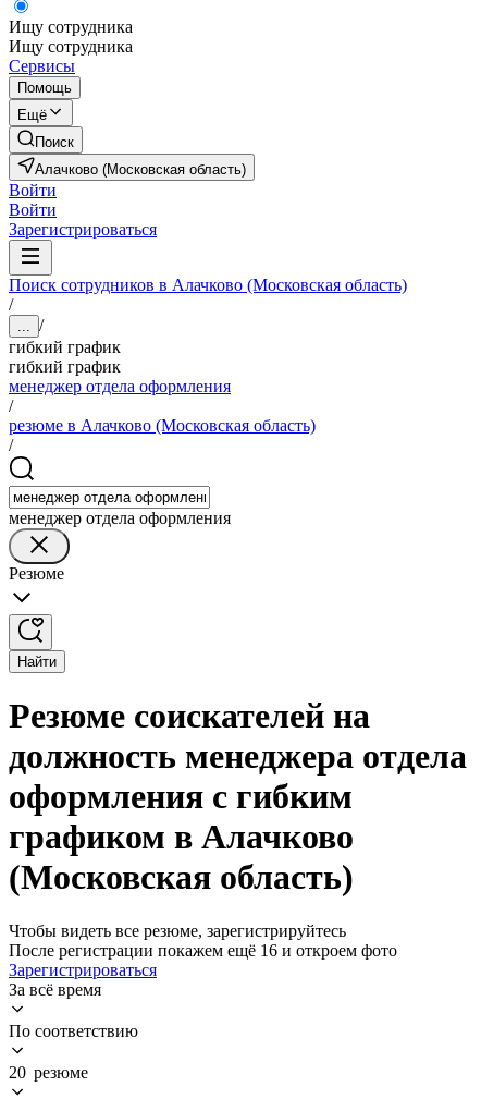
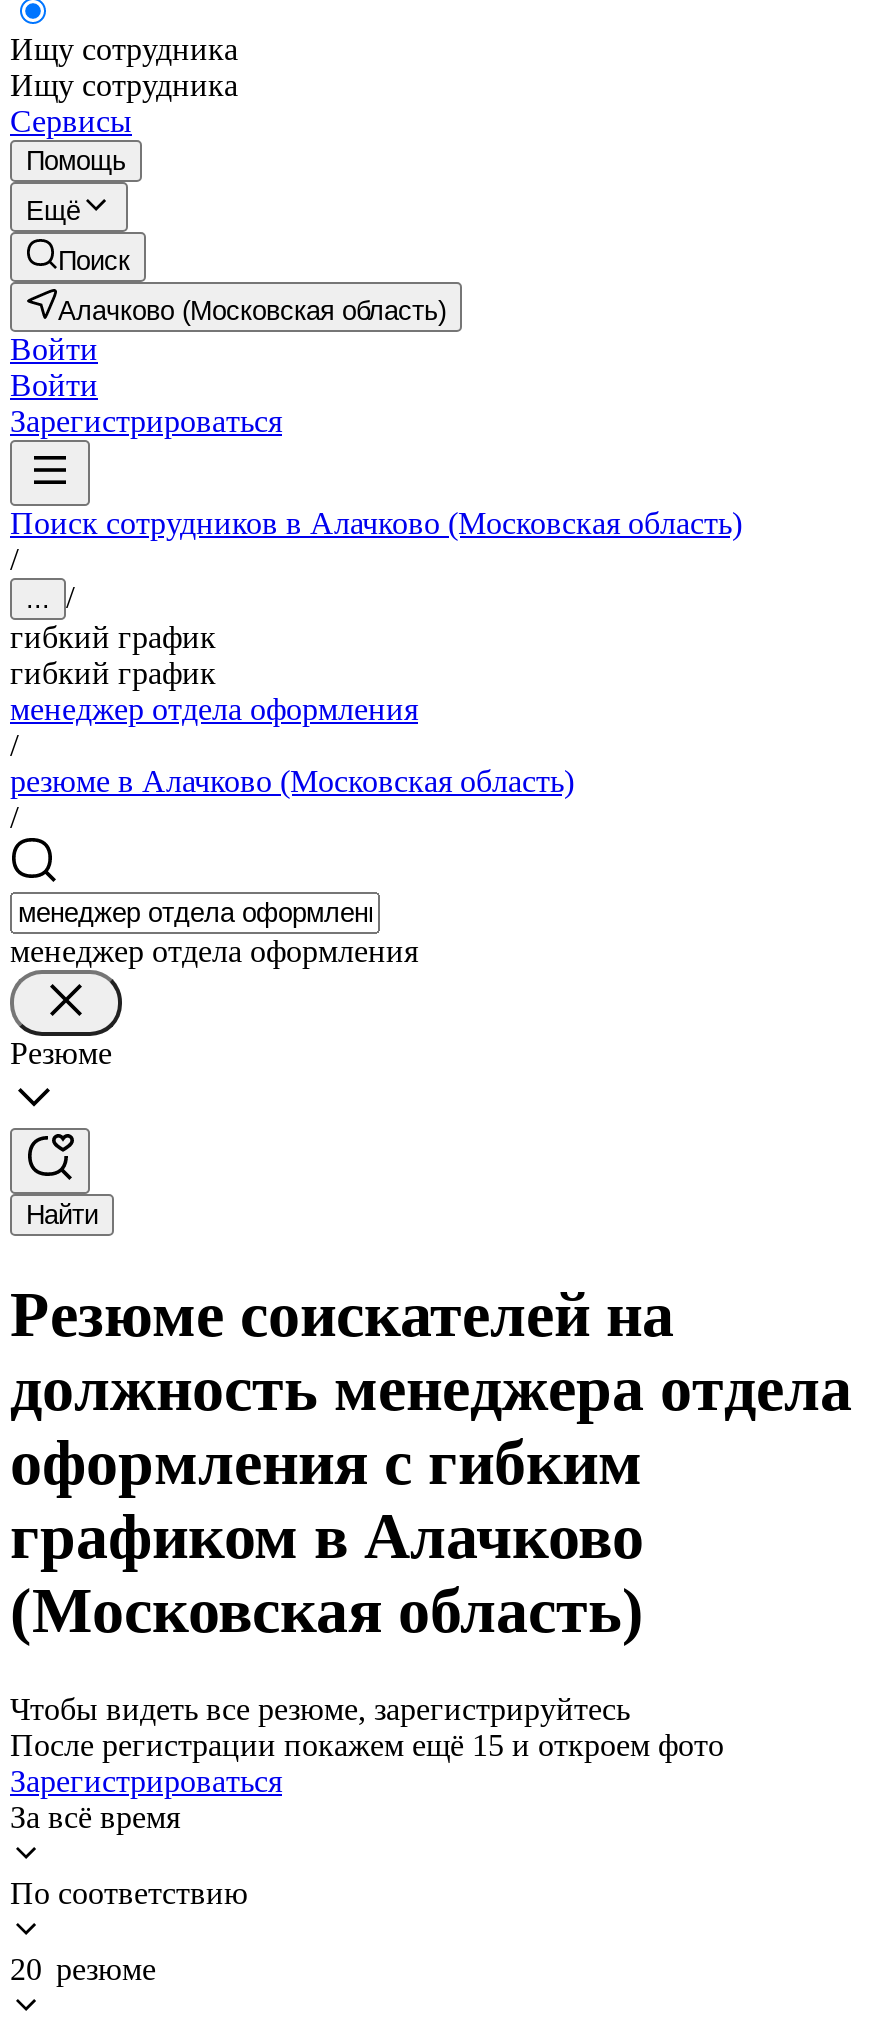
[9,941,397,959] После регистрации покажем ещё 16 и откроем фото -> [10,1728,724,1762] После регистрации покажем ещё 15 и откроем фото

